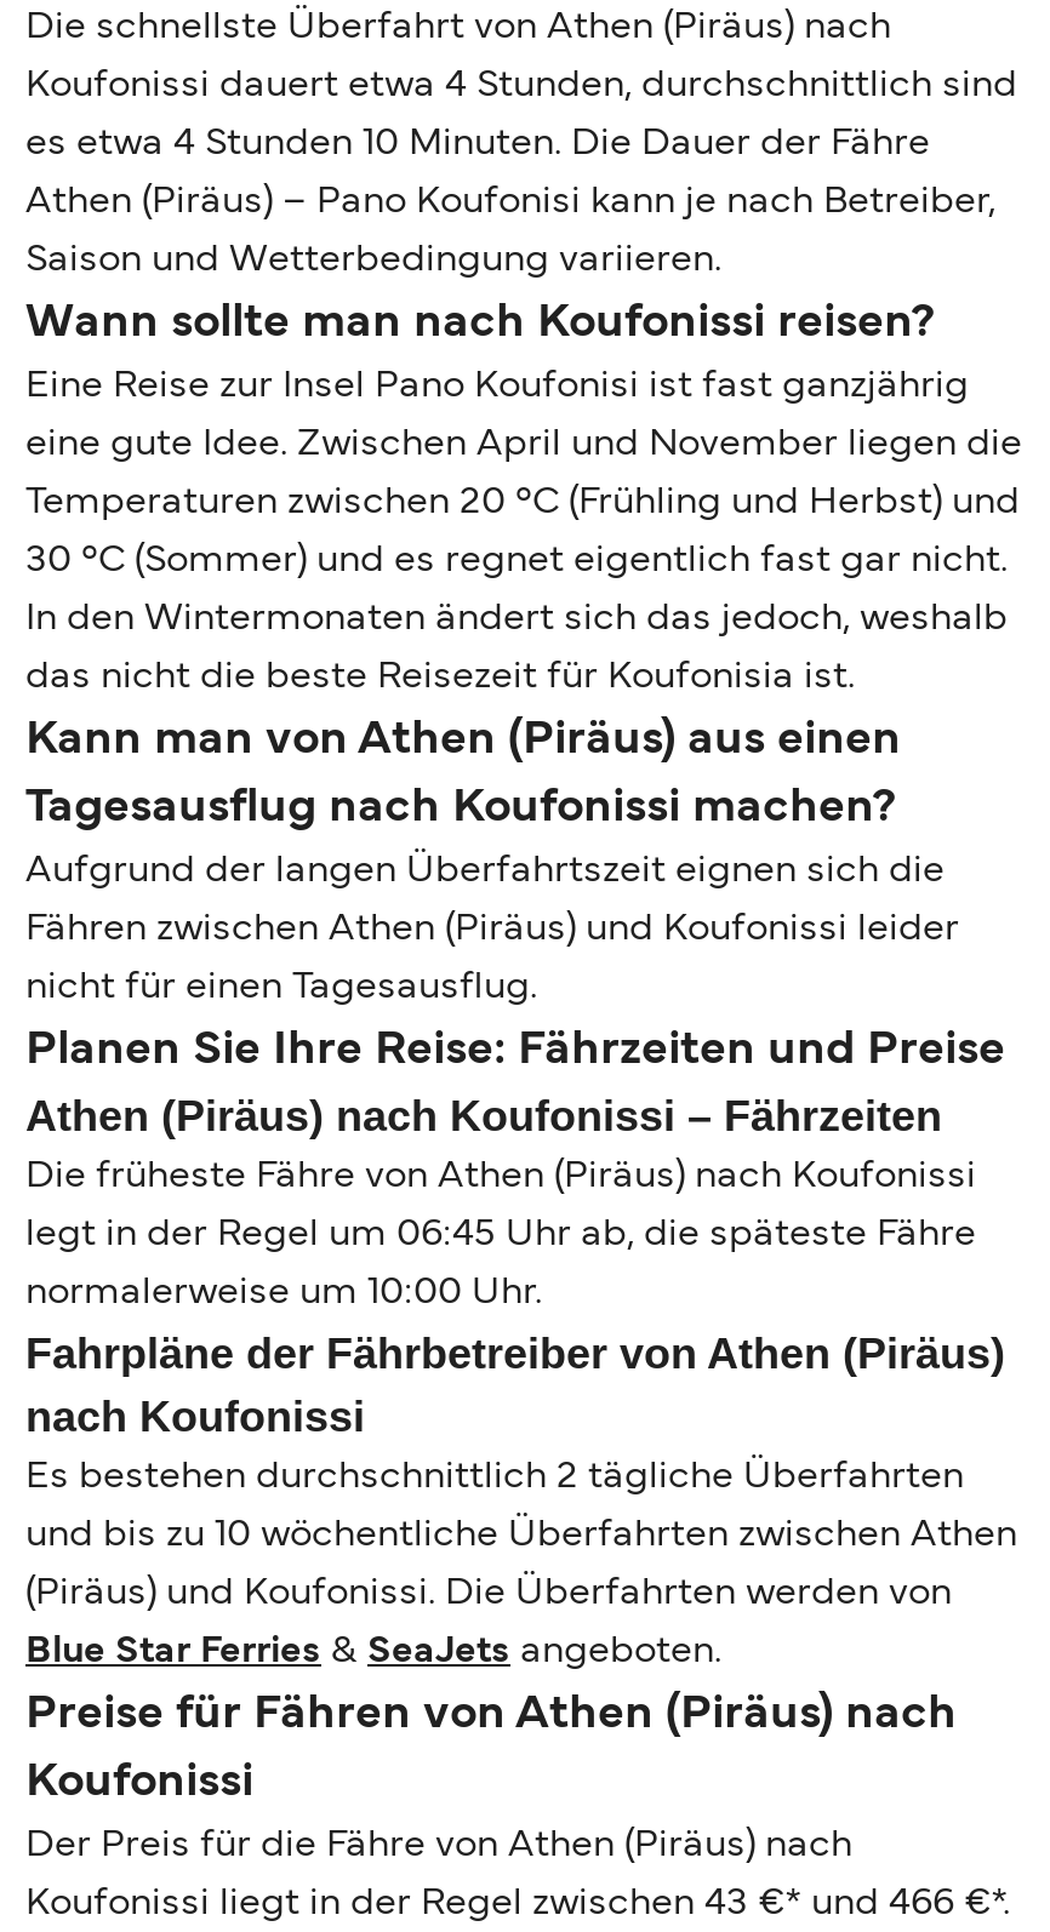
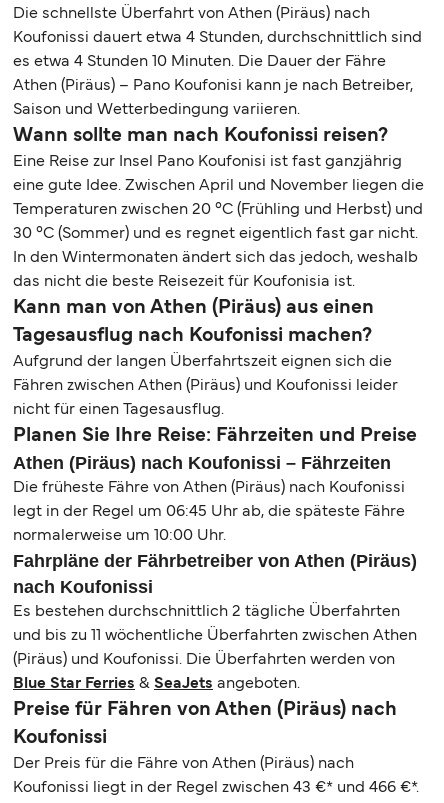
[25,1518,1017,1552] und bis zu 10 wöchentliche Überfahrten zwischen Athen -> [13,629,417,643] und bis zu 11 wöchentliche Überfahrten zwischen Athen

